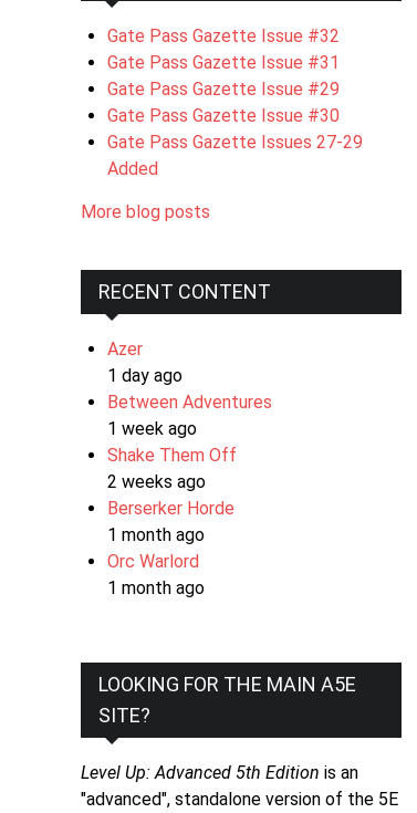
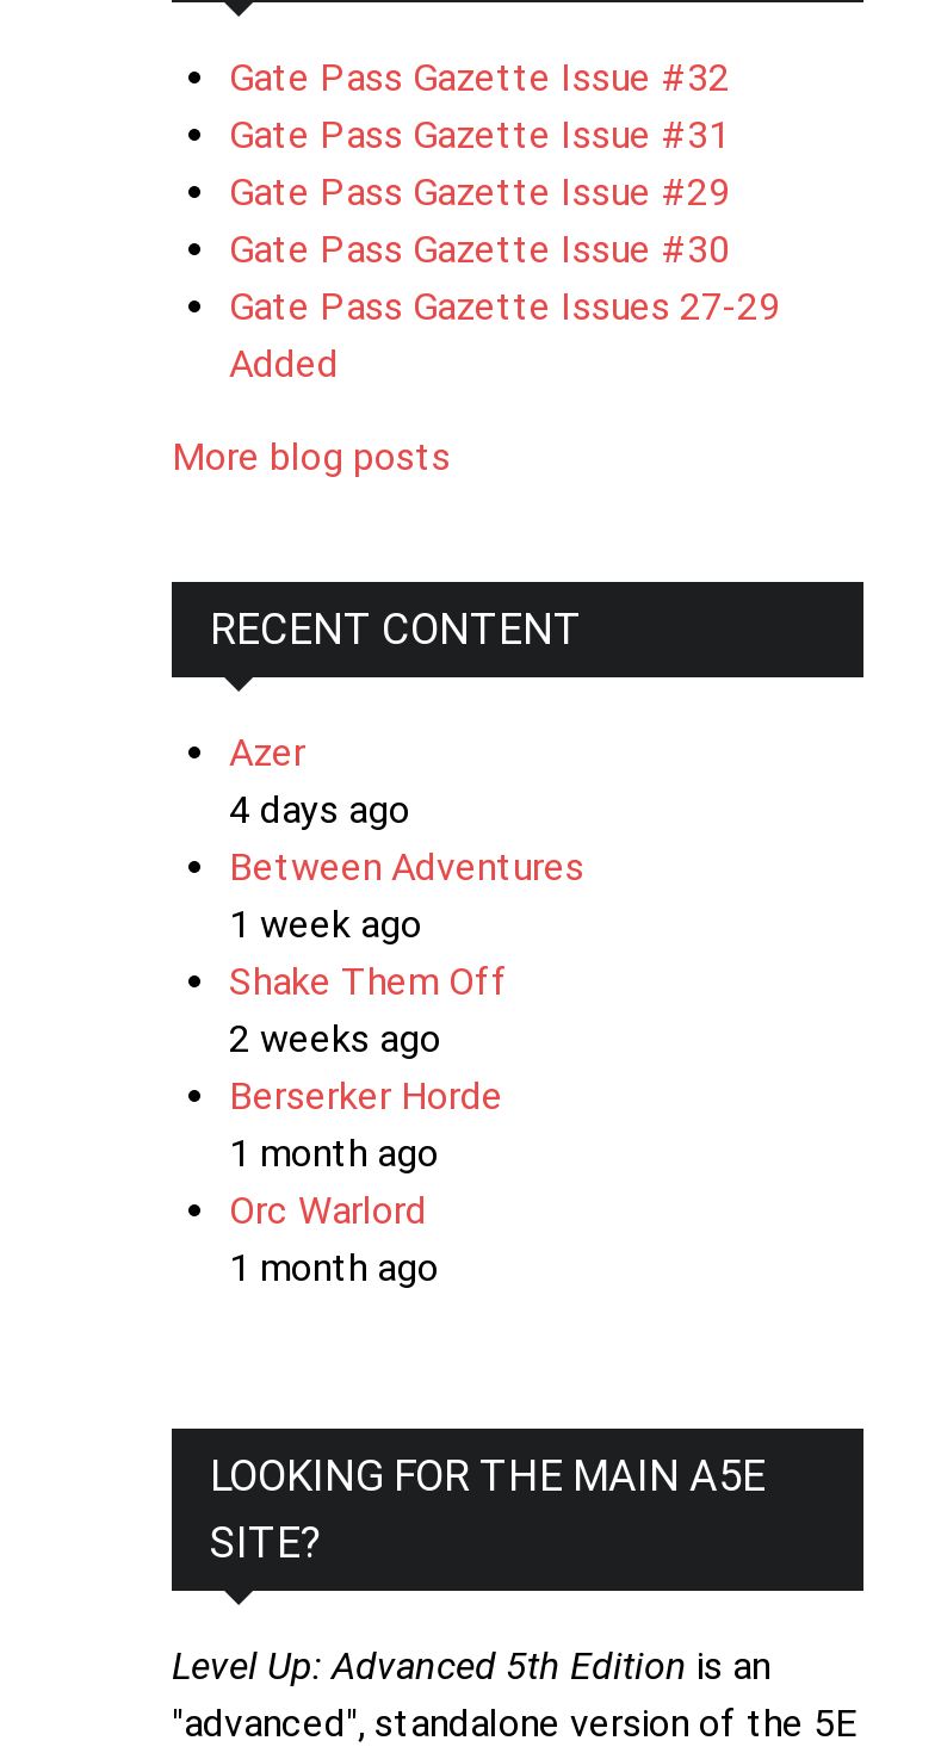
[107,365,183,386] 1 day ago -> [229,787,410,832] 4 days ago

